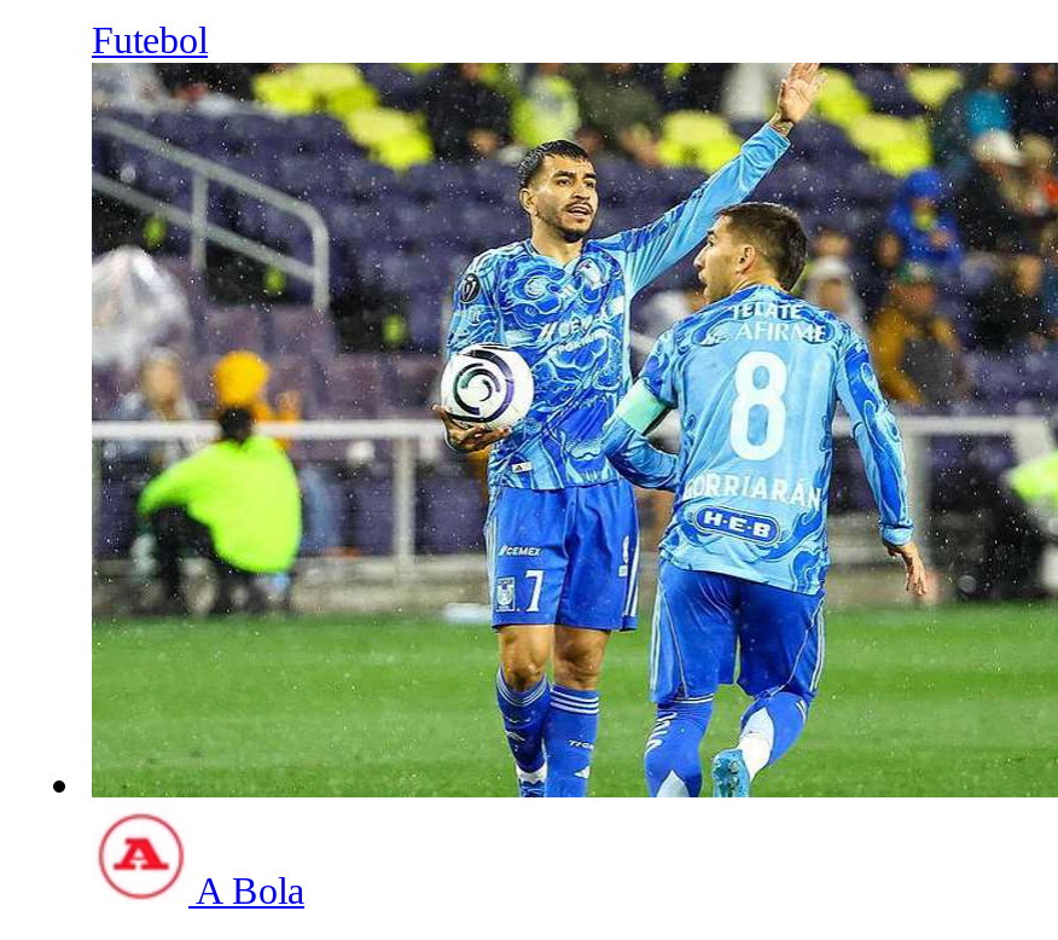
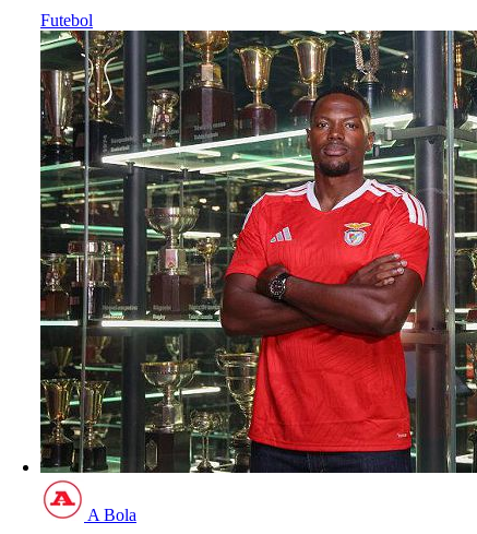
[89,60,1051,800] [image] -> [39,29,474,474] [image]

